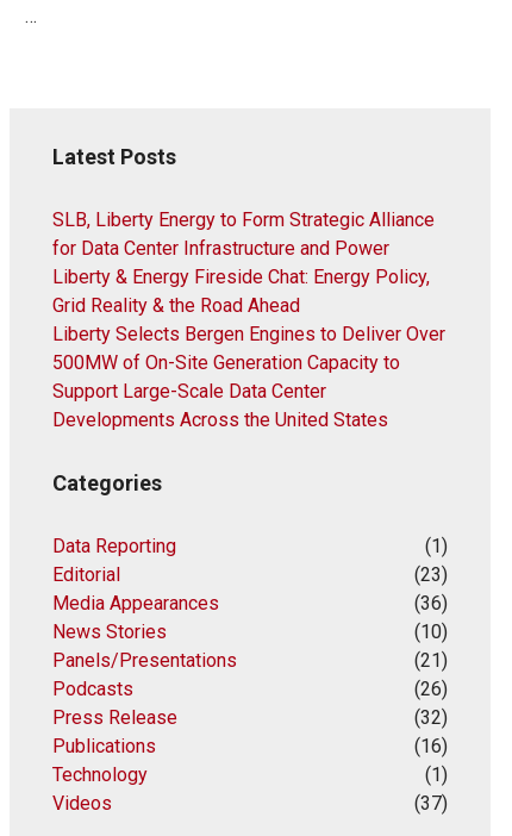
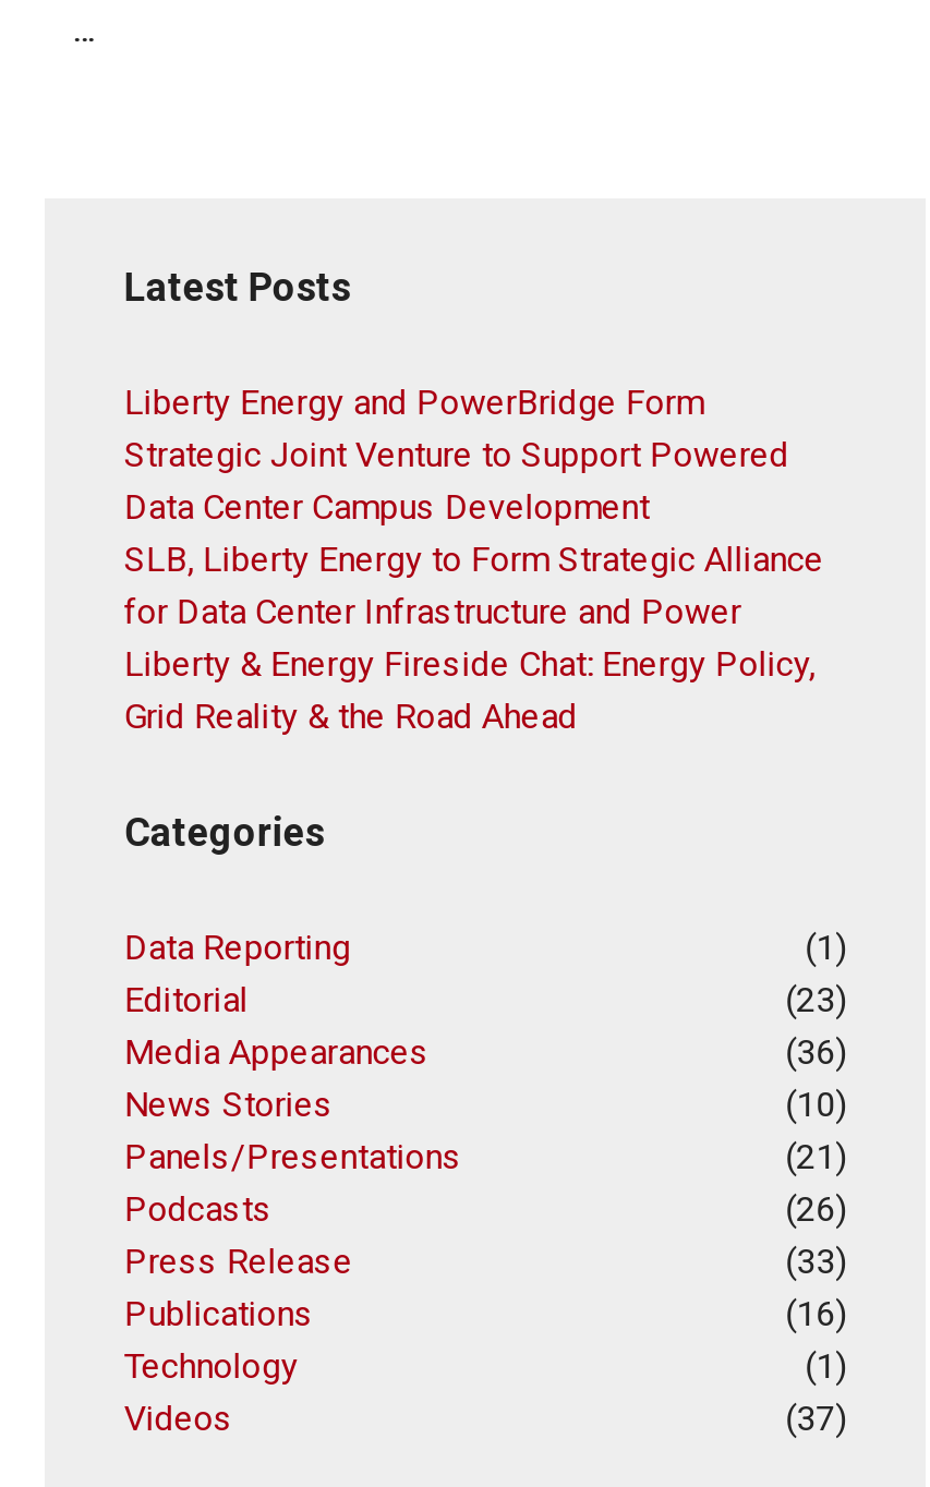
none -> [124,381,789,527] Liberty Energy and PowerBridge Form | Strategic Joint Venture to Support Powered | Data Center Campus Development
moved [53,208,435,316] -> [124,538,824,736]: SLB, Liberty Energy to Form Strategic Alliance | for Data Center Infrastructure and Power | Liberty & Energy Fireside Chat: Energy Policy, | Grid Reality & the Road Ahead
[53,322,446,431] Liberty Selects Bergen Engines to Deliver Over | 500MW of On-Site Generation Capacity to | Support Large-Scale Data Center | Developments Across the United States -> none
[414,706,447,728] (32) -> [785,1240,846,1281] (33)

